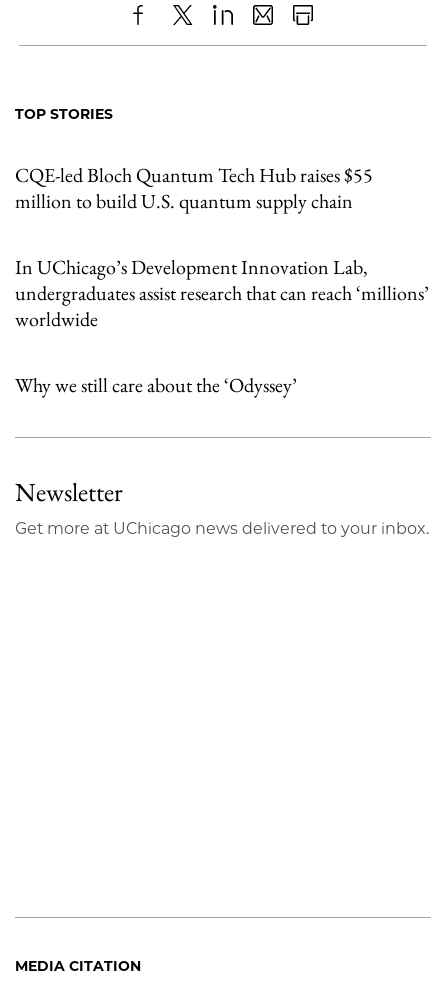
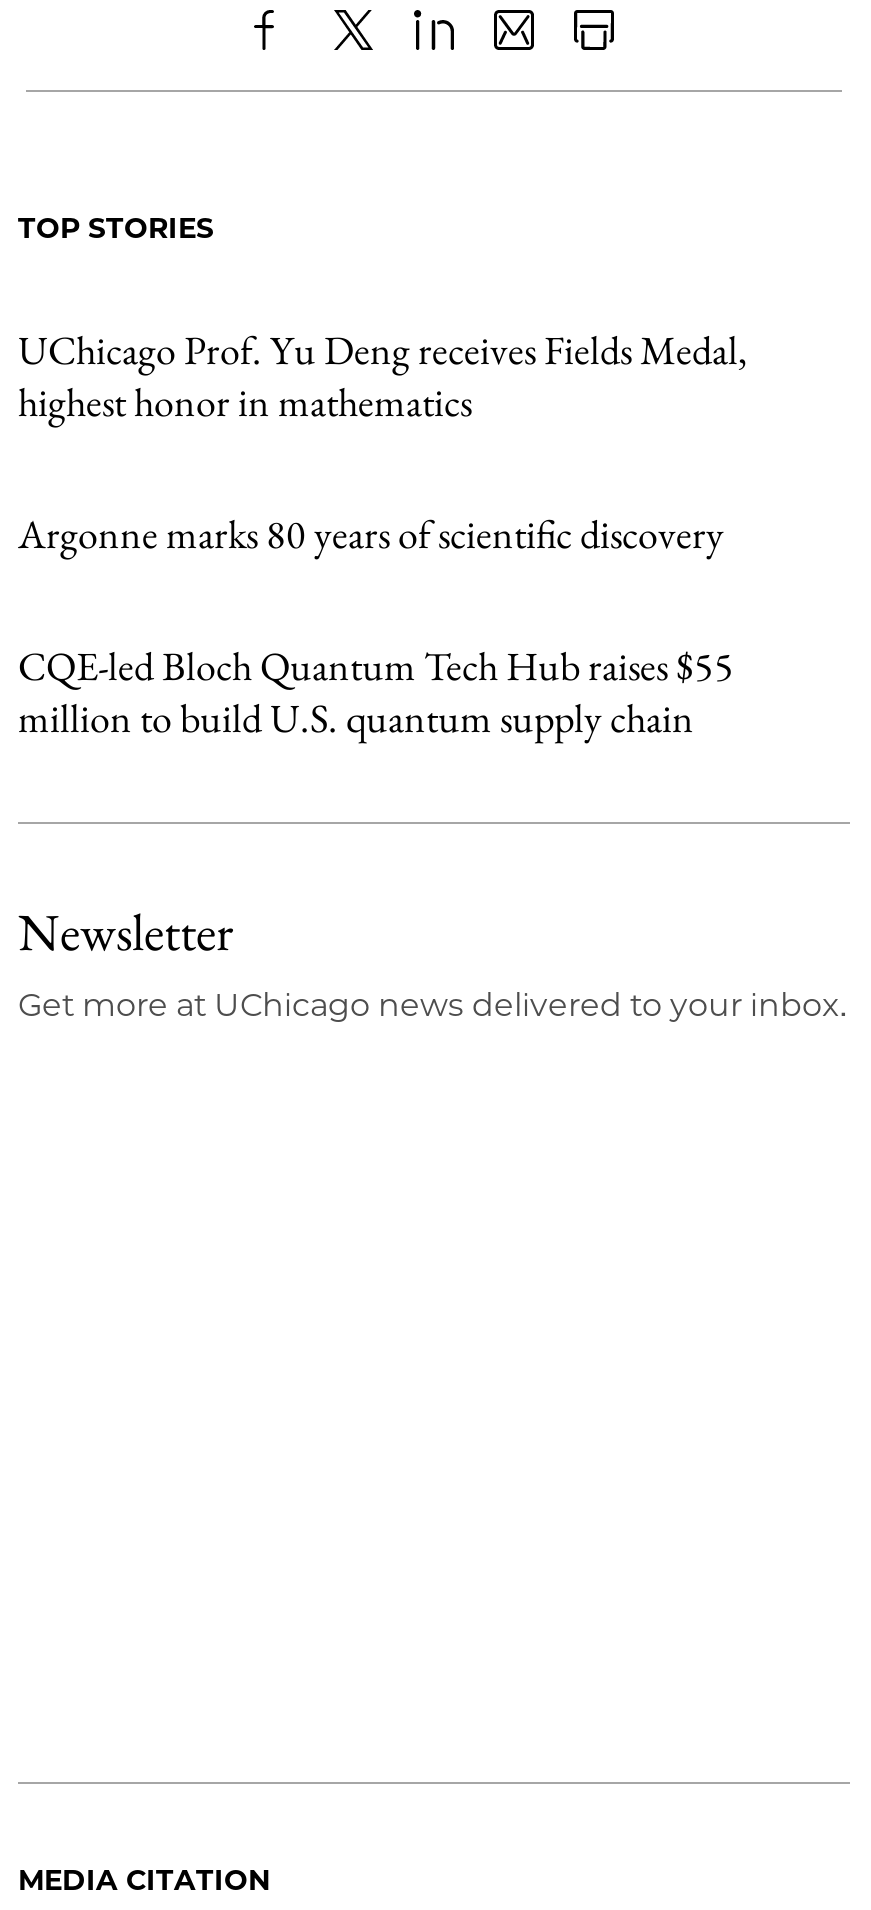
none -> [18,323,748,559] UChicago Prof. Yu Deng receives Fields Medal, | highest honor in mathematics | Argonne marks 80 years of scientific discovery
moved [15,161,373,213] -> [18,639,734,743]: CQE-led Bloch Quantum Tech Hub raises $55 | million to build U.S. quantum supply chain
[15,253,429,397] In UChicago’s Development Innovation Lab, | undergraduates assist research that can reach ‘millions’ | worldwide | Why we still care about the ‘Odyssey’ -> none

